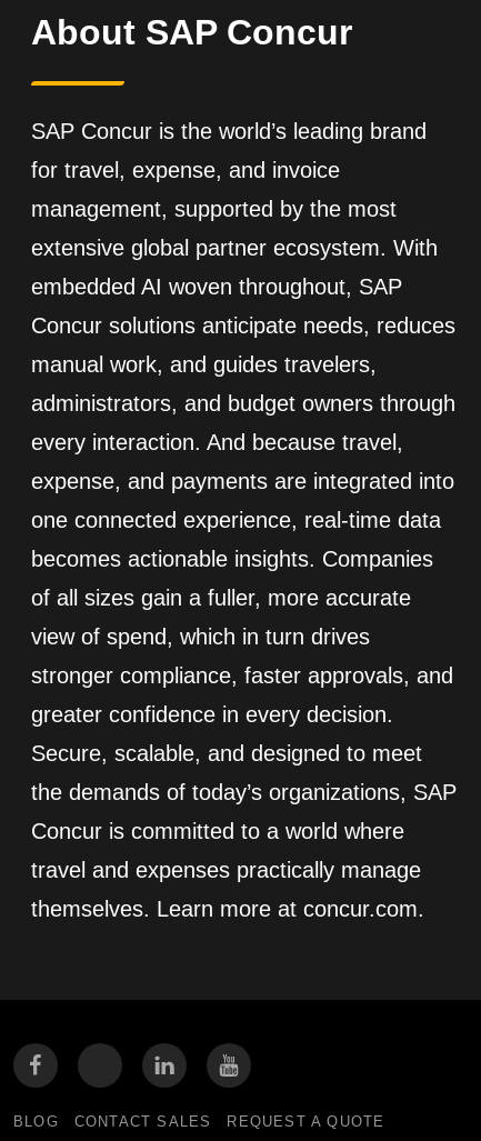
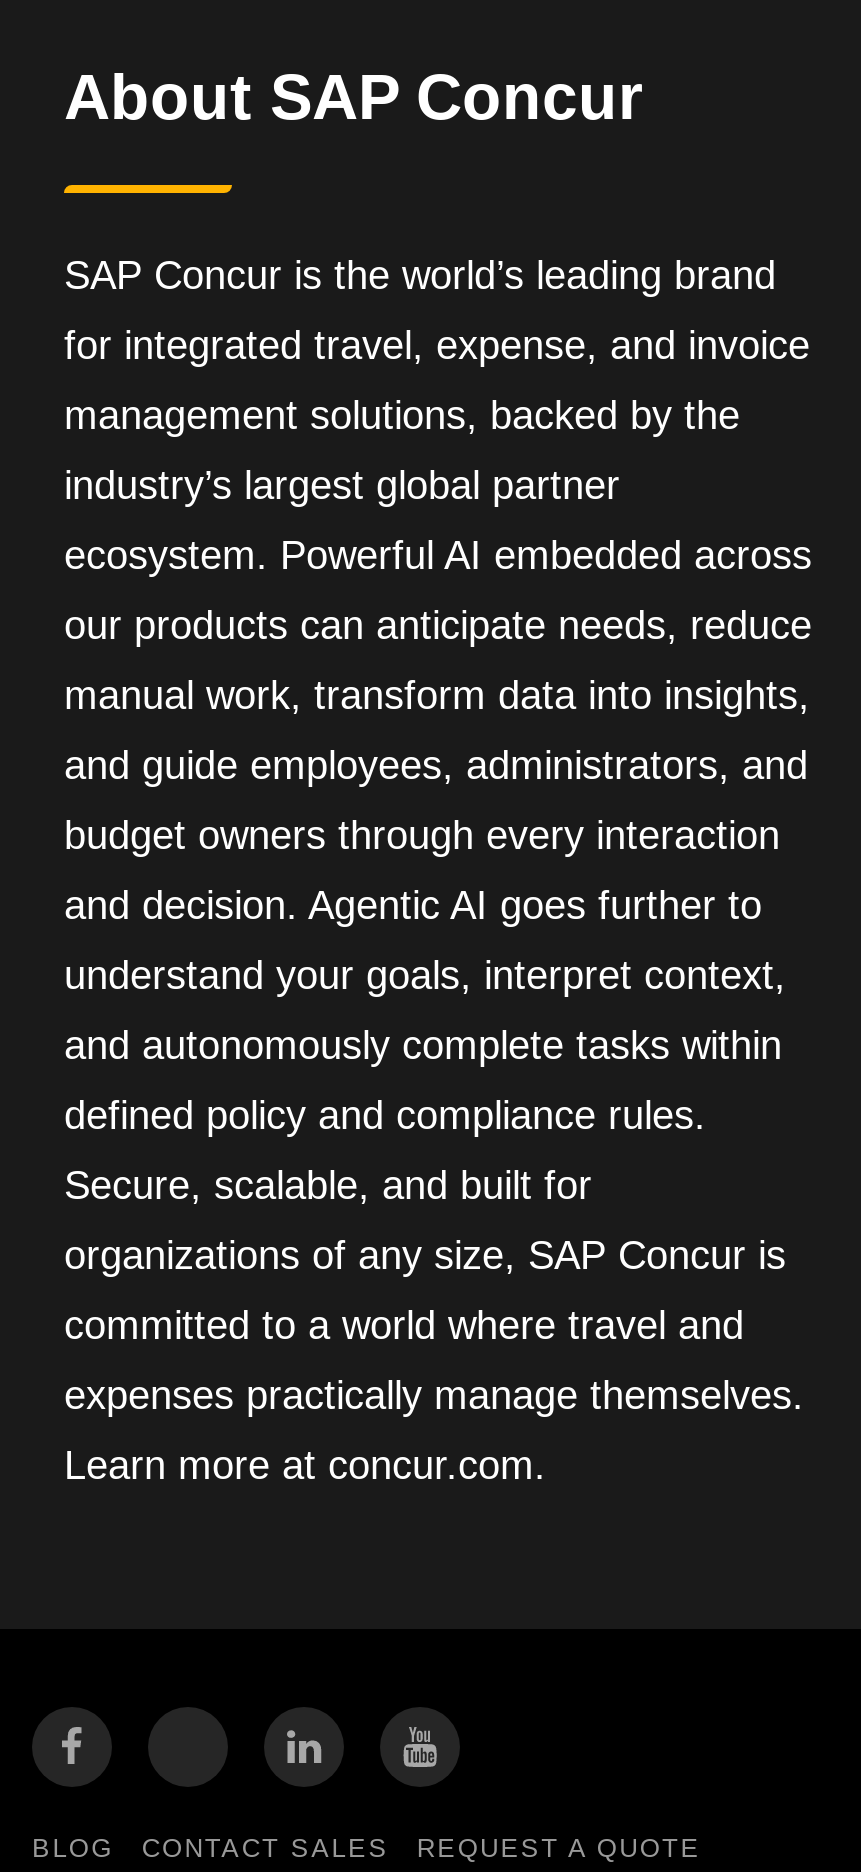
[31,158,457,921] for travel, expense, and invoice | management, supported by the most | extensive global partner ecosystem. With | embedded AI woven throughout, SAP | Concur solutions anticipate needs, reduces | manual work, and guides travelers, | administrators, and budget owners through | every interaction. And because travel, | expense, and payments are integrated into | one connected experience, real-time data | becomes actionable insights. Companies | of all sizes gain a fuller, more accurate | view of spend, which in turn drives | stronger compliance, faster approvals, and | greater confidence in every decision. | Secure, scalable, and designed to meet | the demands of today’s organizations, SAP | Concur is committed to a world where | travel and expenses practically manage | themselves. Learn more at concur.com. -> [64,323,812,1487] for integrated travel, expense, and invoice | management solutions, backed by the | industry’s largest global partner | ecosystem. Powerful AI embedded across | our products can anticipate needs, reduce | manual work, transform data into insights, | and guide employees, administrators, and | budget owners through every interaction | and decision. Agentic AI goes further to | understand your goals, interpret context, | and autonomously complete tasks within | defined policy and compliance rules. | Secure, scalable, and built for | organizations of any size, SAP Concur is | committed to a world where travel and | expenses practically manage themselves. | Learn more at concur.com.

